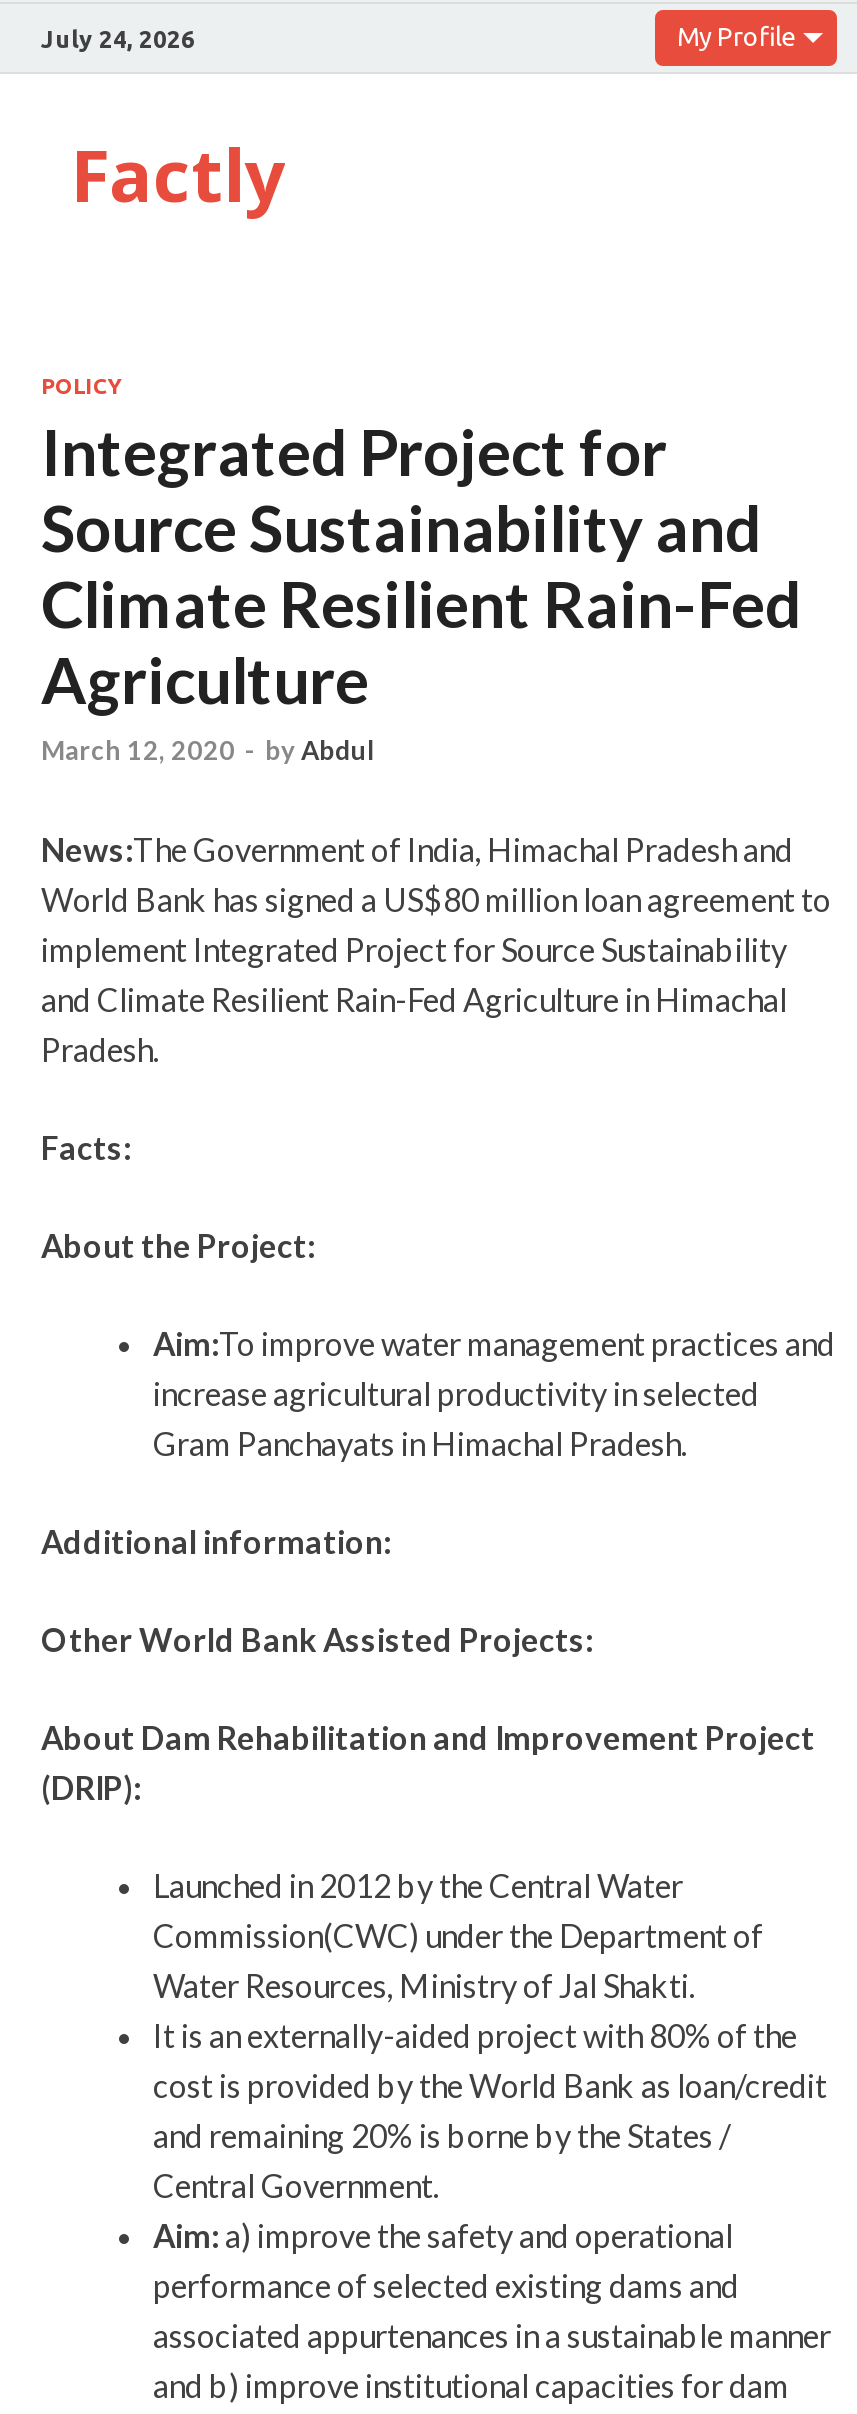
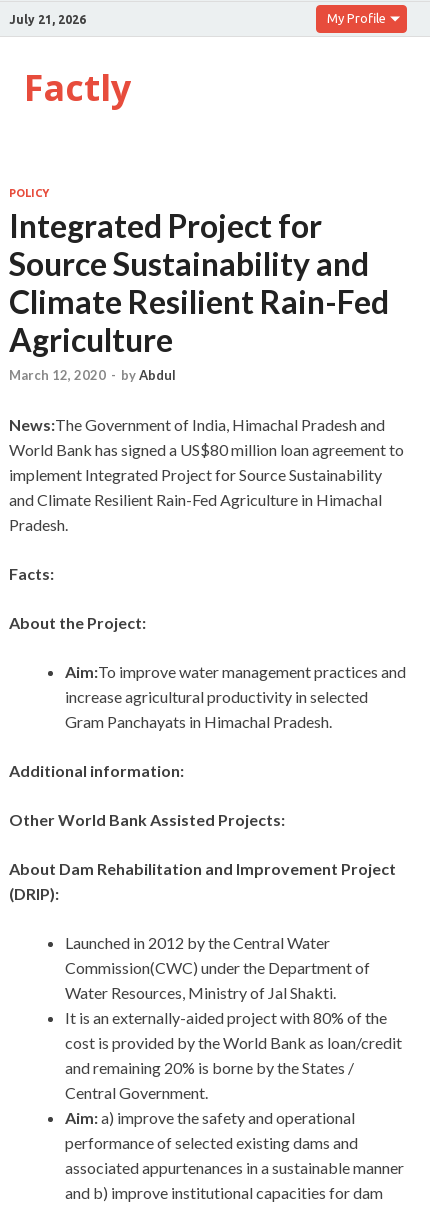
[41,25,195,51] July 24, 2026 -> [9,12,86,25] July 21, 2026

